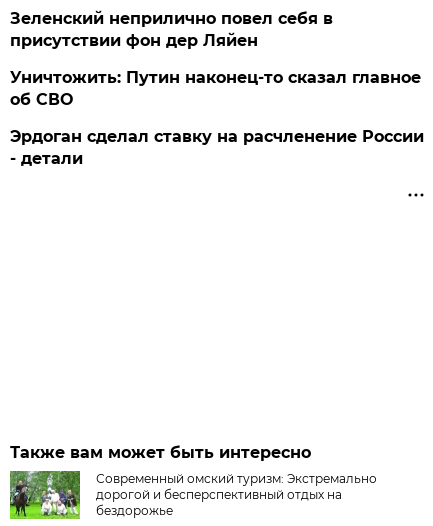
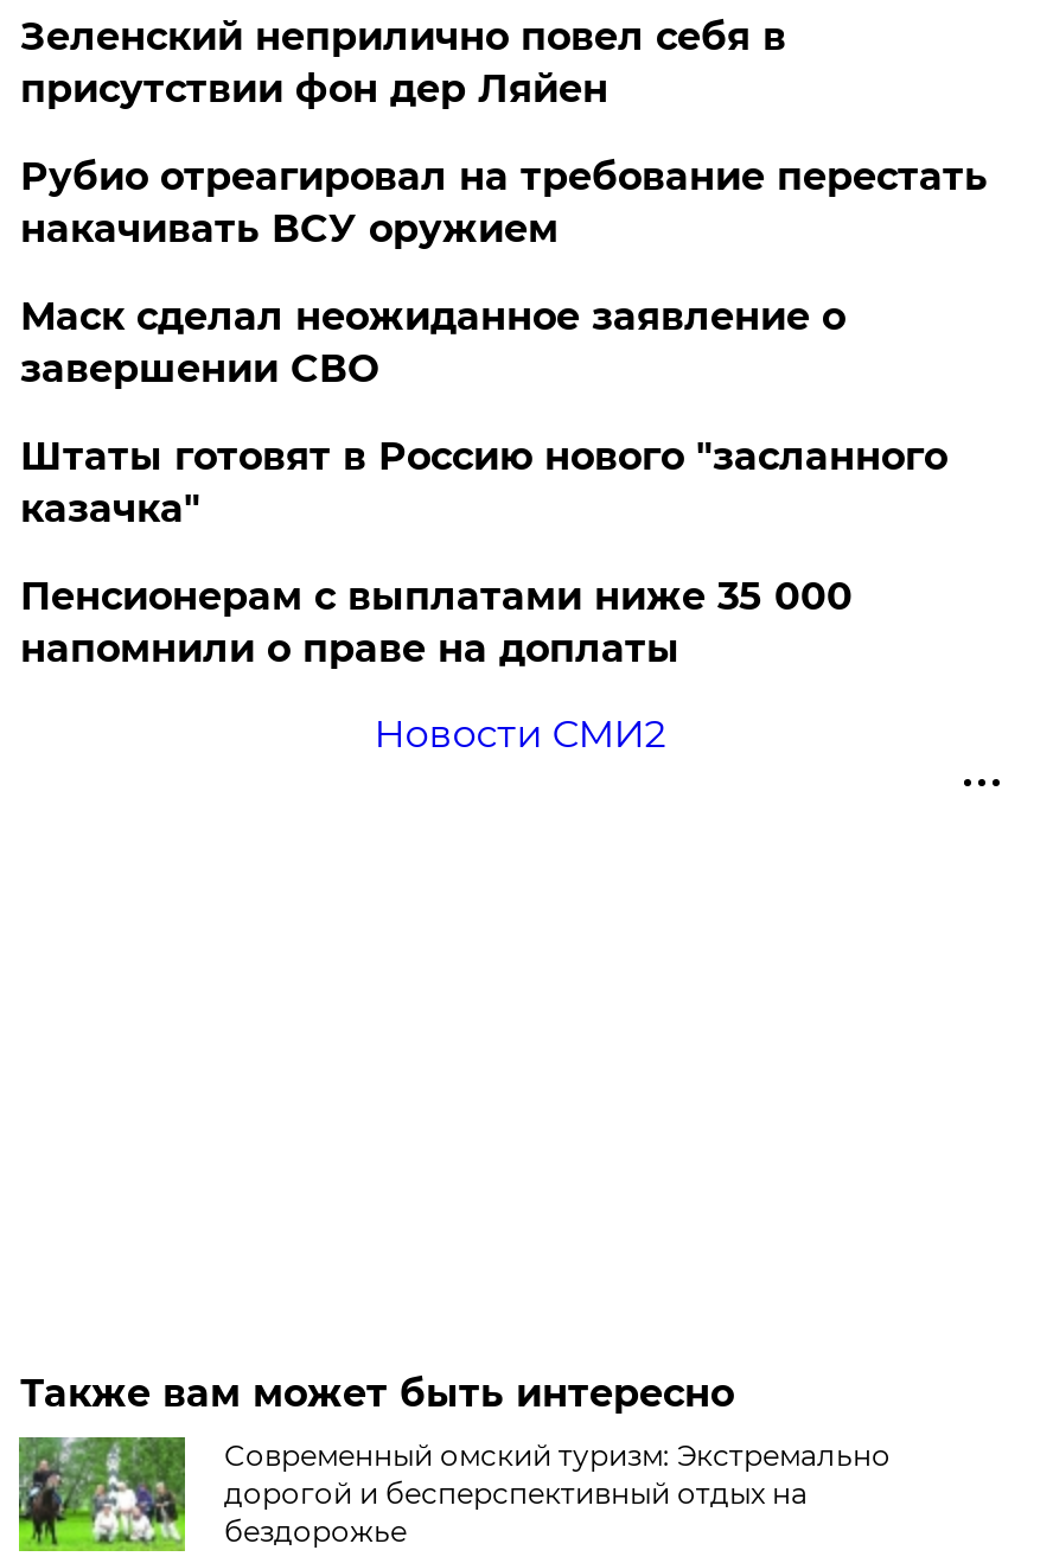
[10,68,424,168] Уничтожить: Путин наконец-то сказал главное | об СВО | Эрдоган сделал ставку на расчленение России | - детали -> [20,154,988,756] Рубио отреагировал на требование перестать | накачивать ВСУ оружием | Маск сделал неожиданное заявление о | завершении СВО | Штаты готовят в Россию нового "засланного | казачка" | Пенсионерам с выплатами ниже 35 000 | напомнили о праве на доплаты | Новости СМИ2

